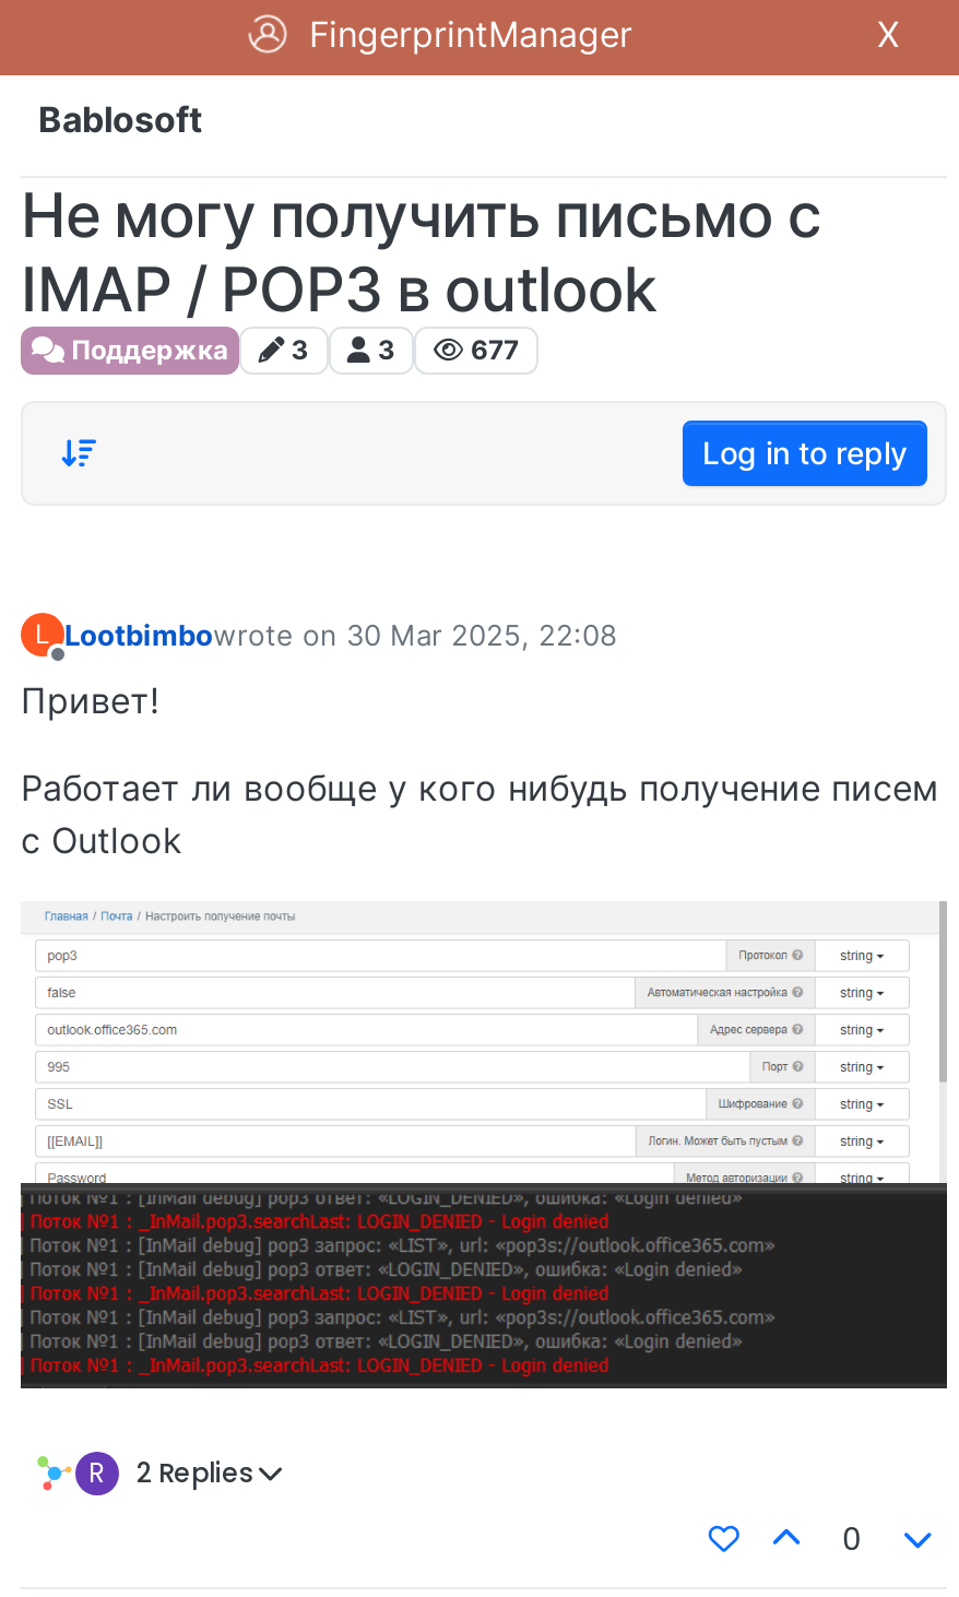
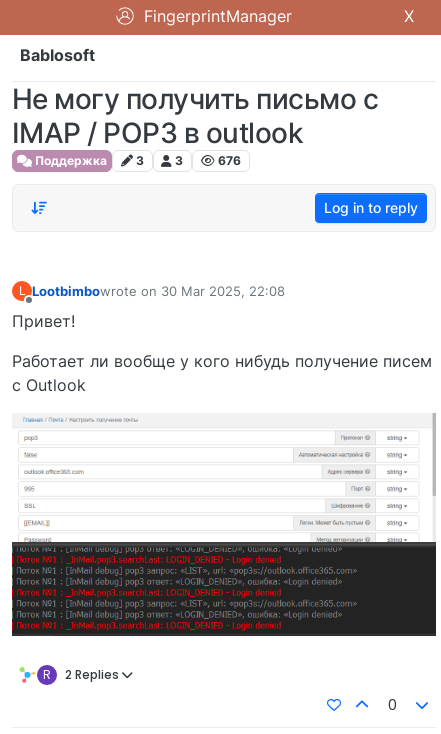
[471,334,519,366] 677 -> [218,153,241,168] 676

